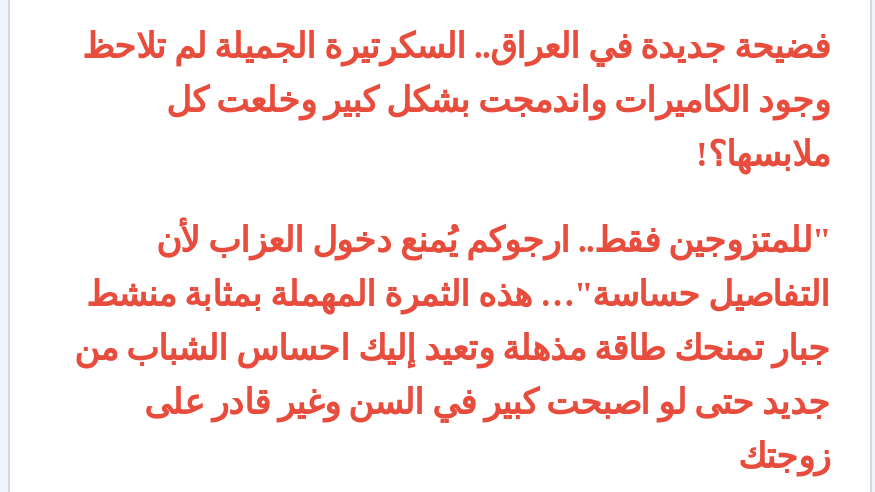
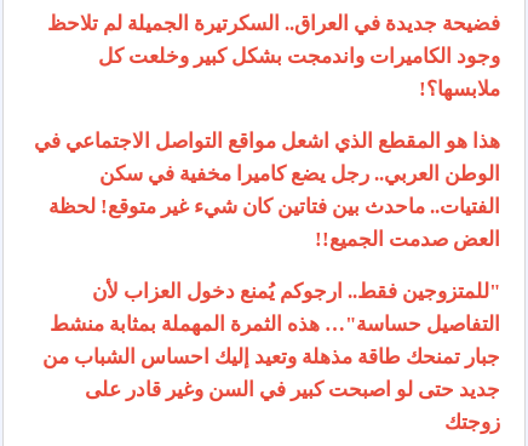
none -> [34,129,500,251] هذا هو المقطع الذي اشعل مواقع التواصل الاجتماعي في | الوطن العربي.. رجل يضع كاميرا مخفية في سكن | الفتيات.. ماحدث بين فتاتين كان شيء غير متوقع! لحظة | العض صدمت الجميع!!

